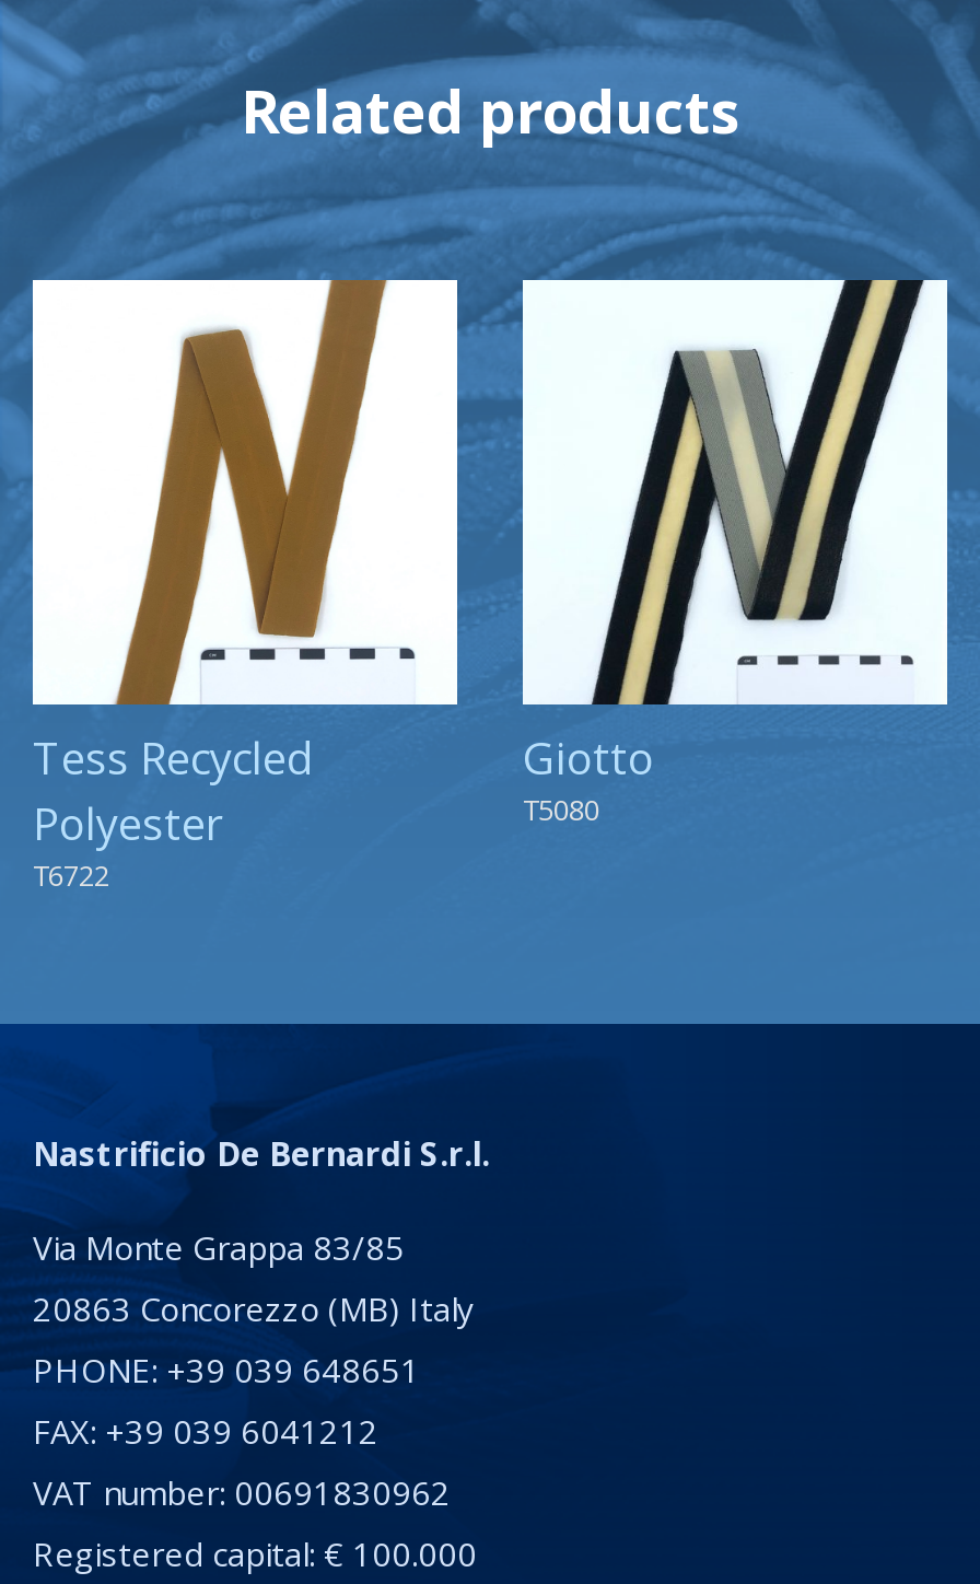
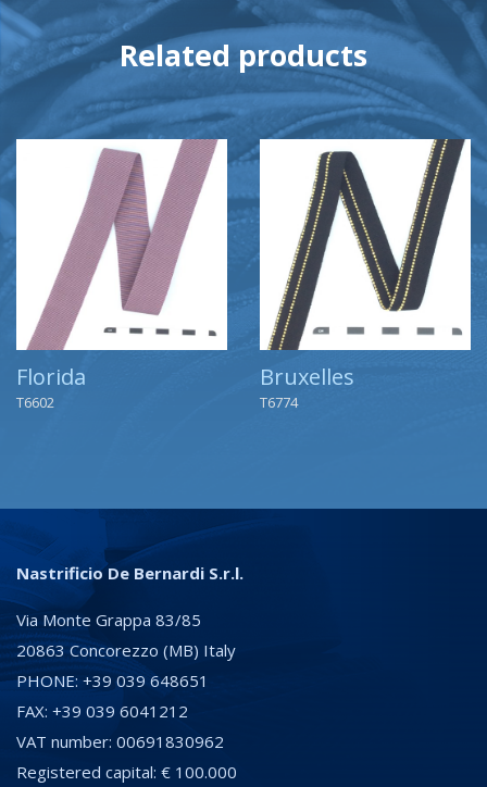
[33,278,435,894] [image] | Tess Recycled | Polyester | T6722 -> [16,138,218,412] [image] | Florida | T6602
[523,278,934,829] [image] | Giotto | T5080 -> [260,138,465,412] [image] | Bruxelles | T6774

